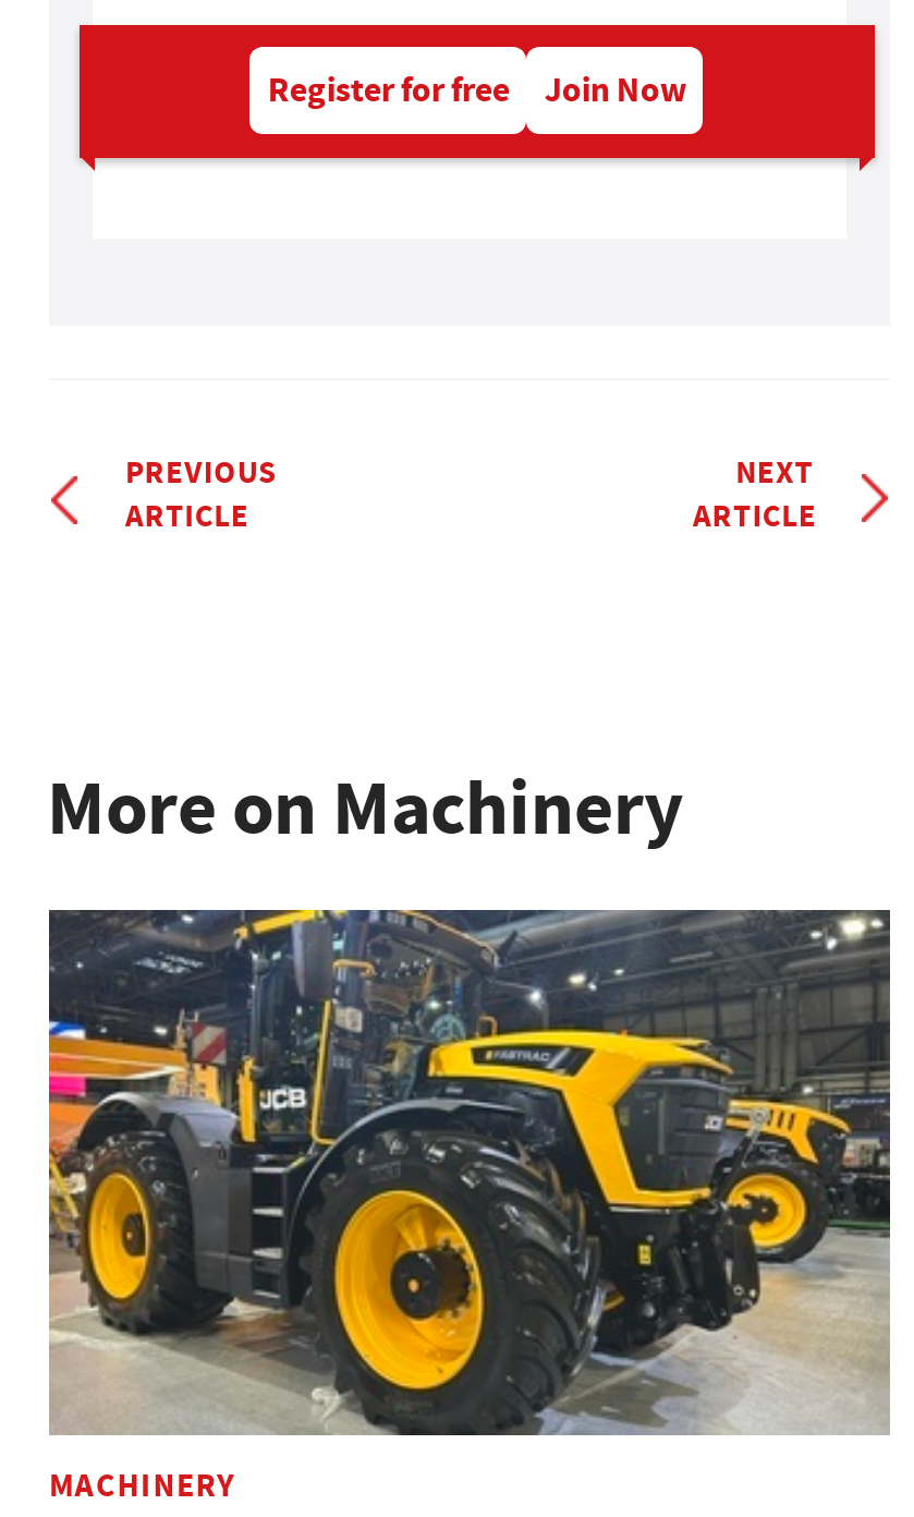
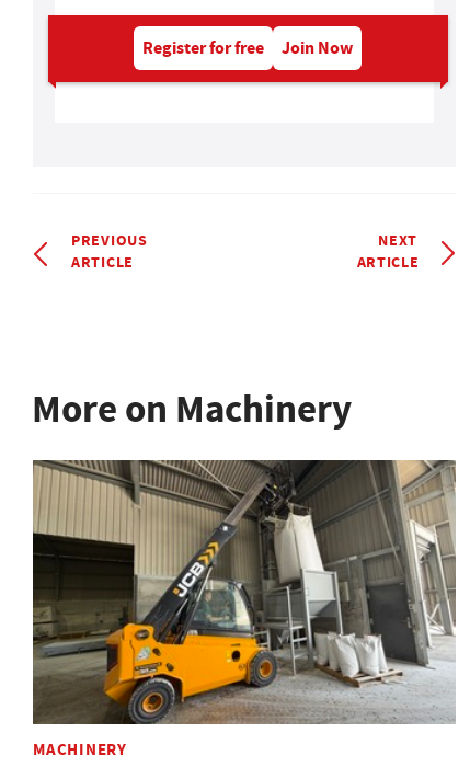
[47,908,892,1437] [image] -> [32,459,457,725] [image]

